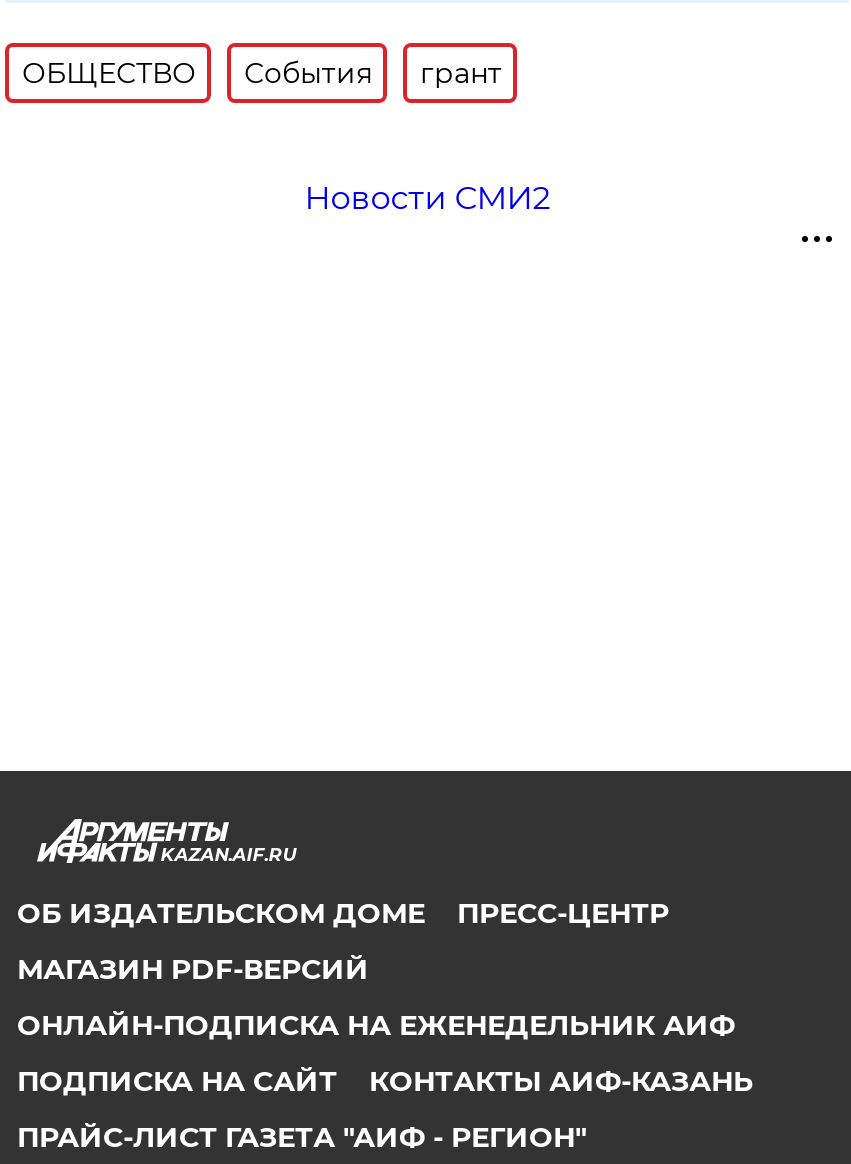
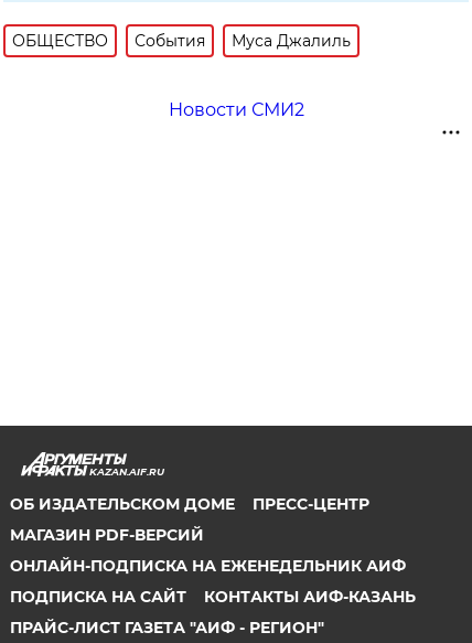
[420,55,502,91] грант -> [232,31,351,51] Муса Джалиль

